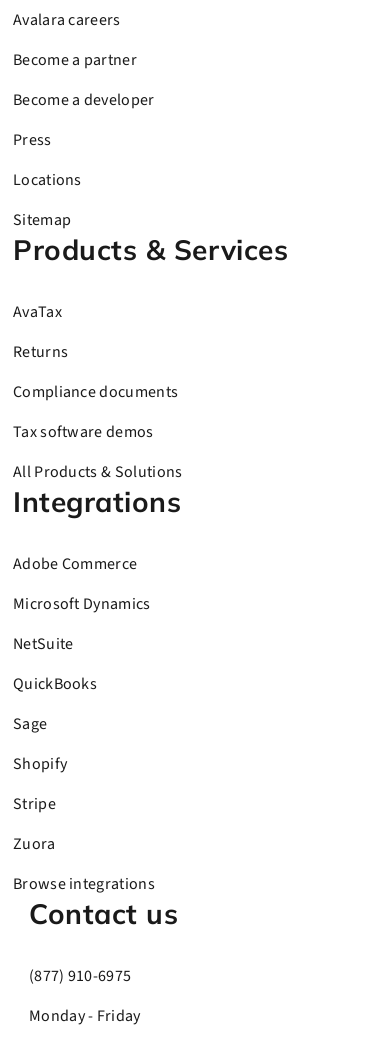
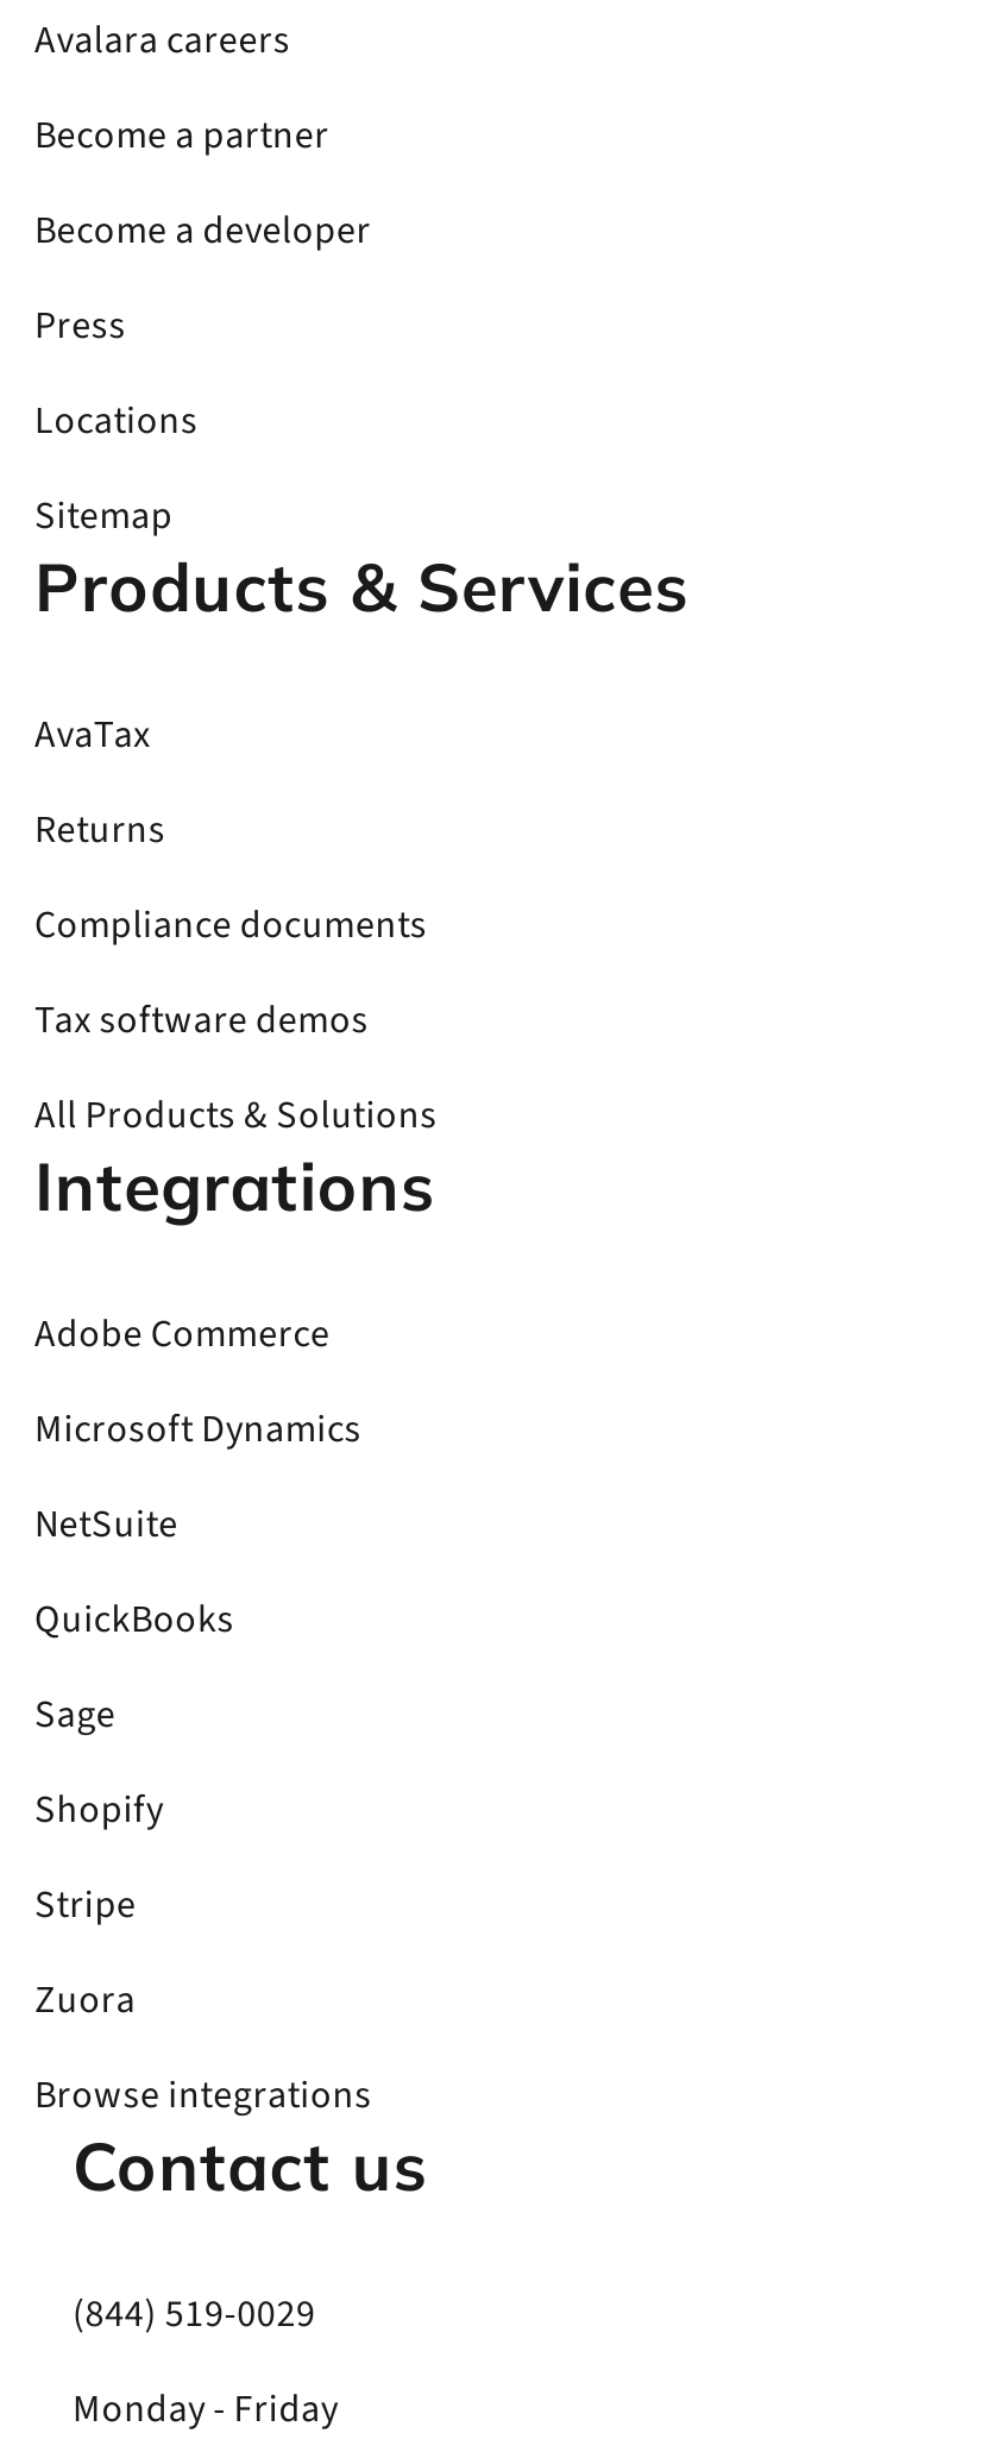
[29,965,131,987] (877) 910-6975 -> [73,2288,316,2340] (844) 519-0029

